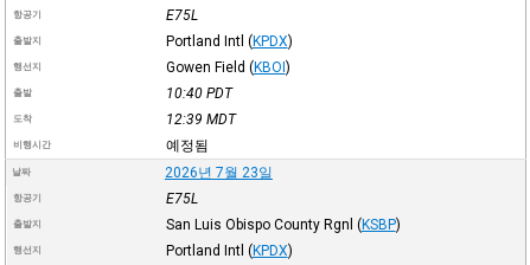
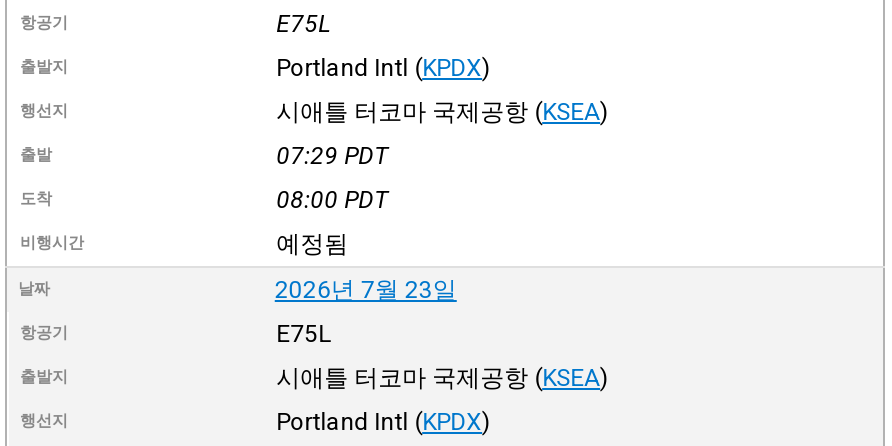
[166,59,290,75] Gowen Field (KBOI) -> [276,98,608,126] 시애틀 터코마 국제공항 (KSEA)
[166,85,232,102] 10:40 PDT -> [276,142,388,170] 07:29 PDT
[166,111,235,128] 12:39 MDT -> [276,186,388,214] 08:00 PDT
[166,216,400,233] San Luis Obispo County Rgnl (KSBP) -> [276,364,608,392] 시애틀 터코마 국제공항 (KSEA)

